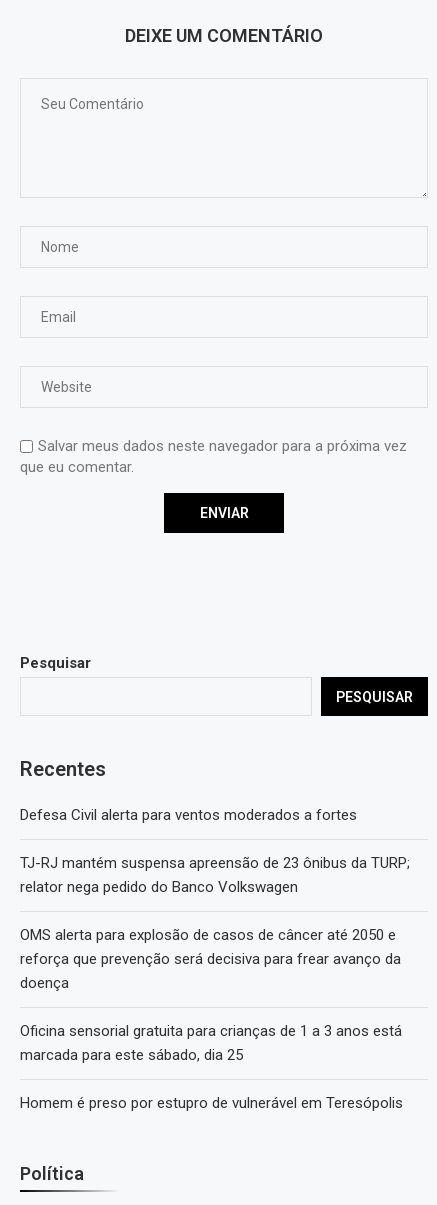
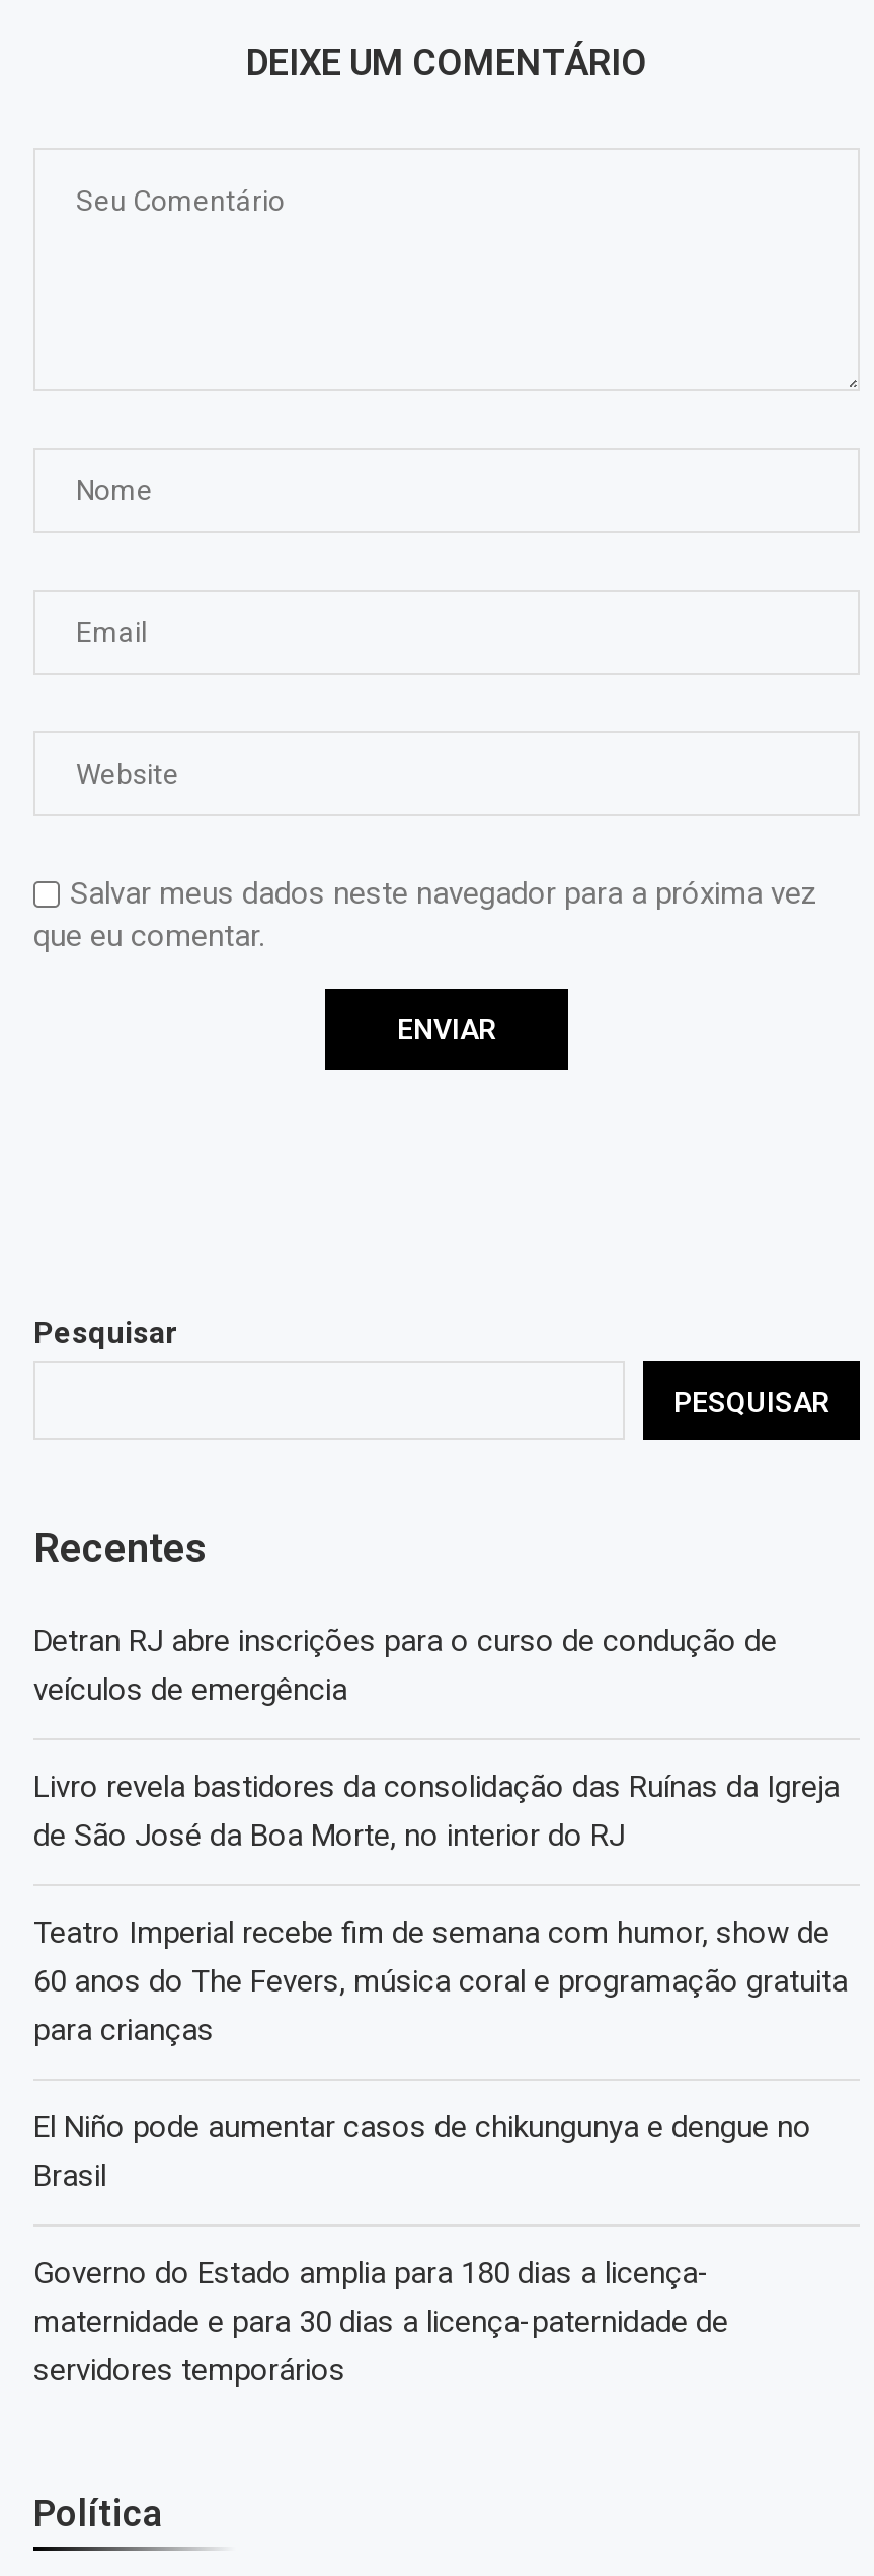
[20,806,357,824] Defesa Civil alerta para ventos moderados a fortes -> [33,1623,777,1708] Detran RJ abre inscrições para o curso de condução de | veículos de emergência
[20,854,410,896] TJ-RJ mantém suspensa apreensão de 23 ônibus da TURP; | relator nega pedido do Banco Volkswagen -> [33,1769,840,1854] Livro revela bastidores da consolidação das Ruínas da Igreja | de São José da Boa Morte, no interior do RJ
[20,926,401,992] OMS alerta para explosão de casos de câncer até 2050 e | reforça que prevenção será decisiva para frear avanço da | doença -> [33,1915,848,2048] Teatro Imperial recebe fim de semana com humor, show de | 60 anos do The Fevers, música coral e programação gratuita | para crianças
[20,1022,402,1064] Oficina sensorial gratuita para crianças de 1 a 3 anos está | marcada para este sábado, dia 25 -> [33,2109,811,2194] El Niño pode aumentar casos de chikungunya e dengue no | Brasil
[20,1094,403,1112] Homem é preso por estupro de vulnerável em Teresópolis -> [33,2255,728,2389] Governo do Estado amplia para 180 dias a licença- | maternidade e para 30 dias a licença-paternidade de | servidores temporários

